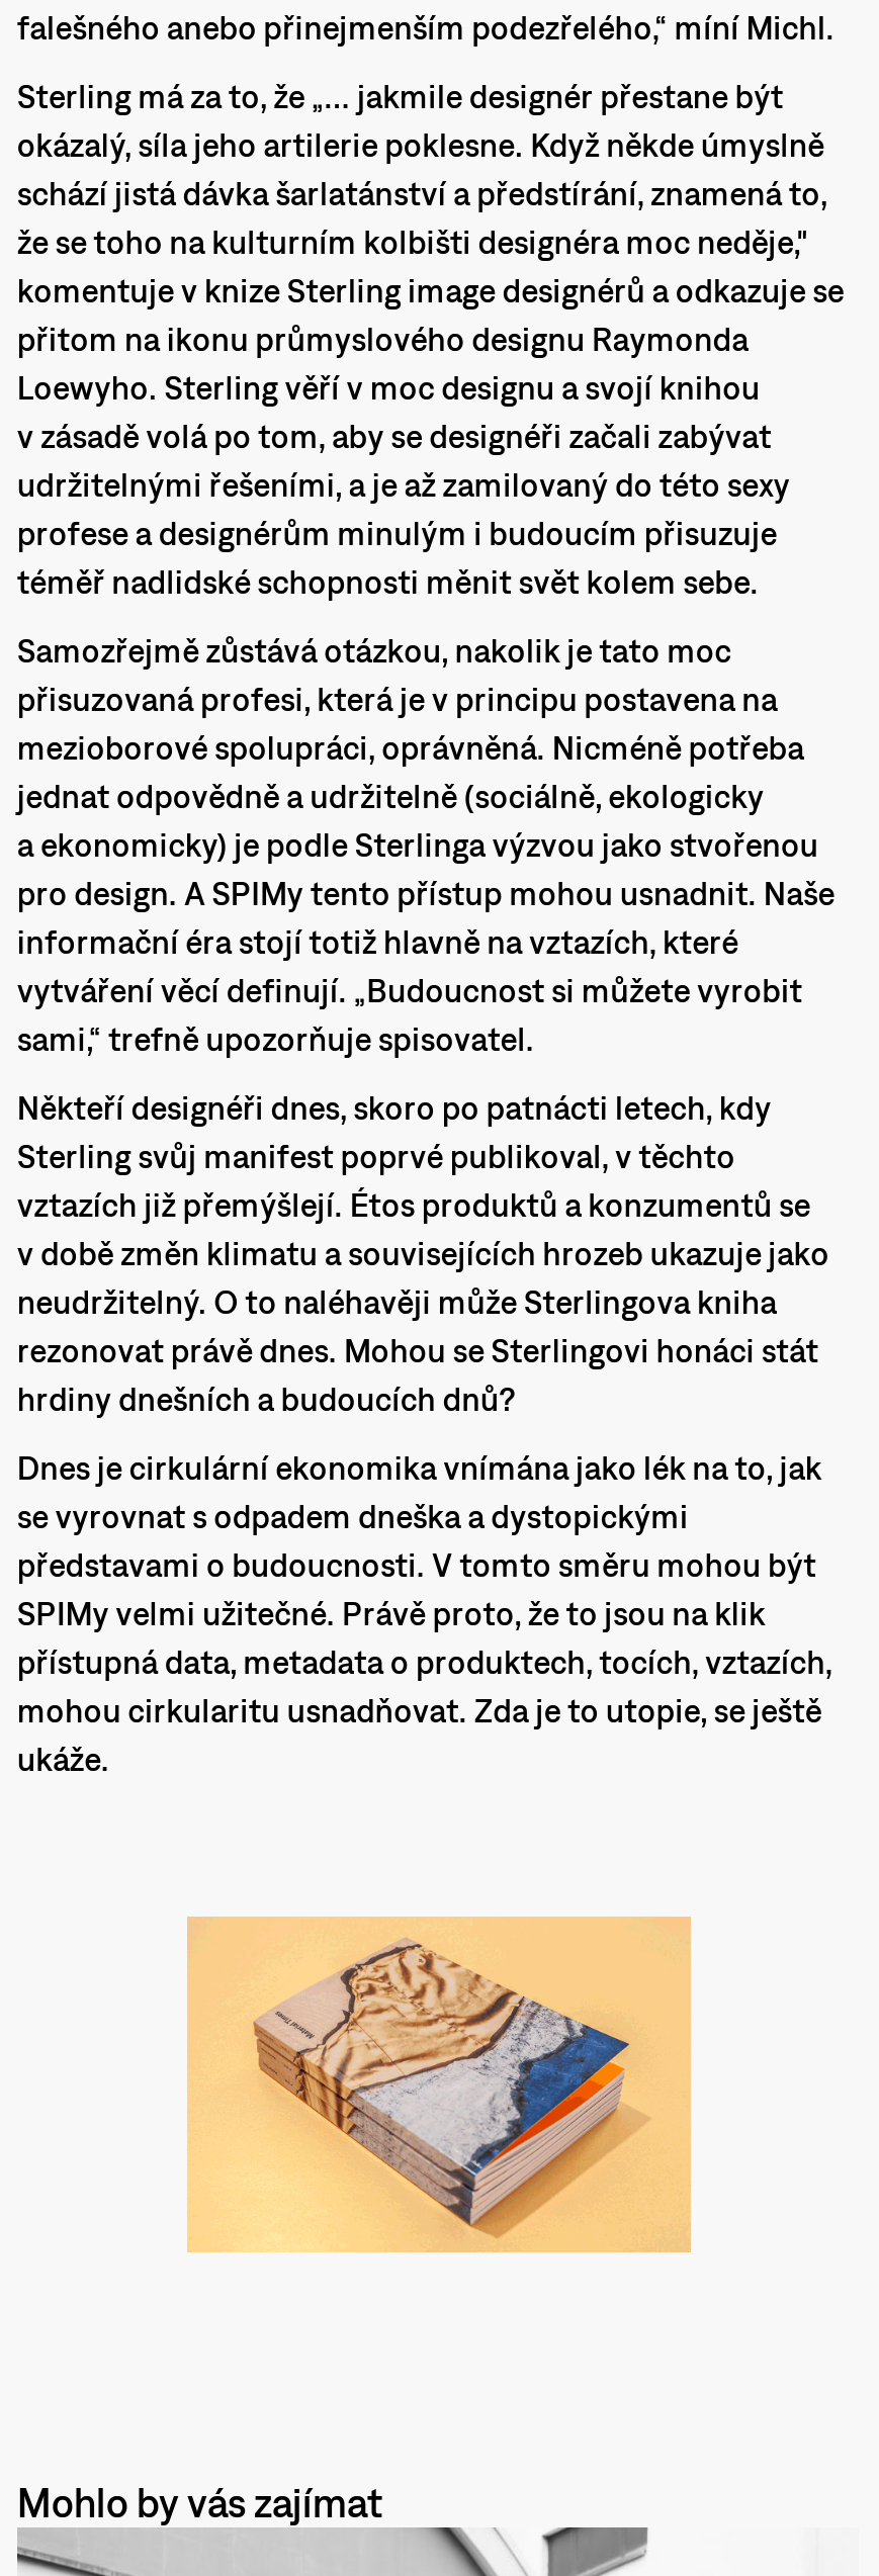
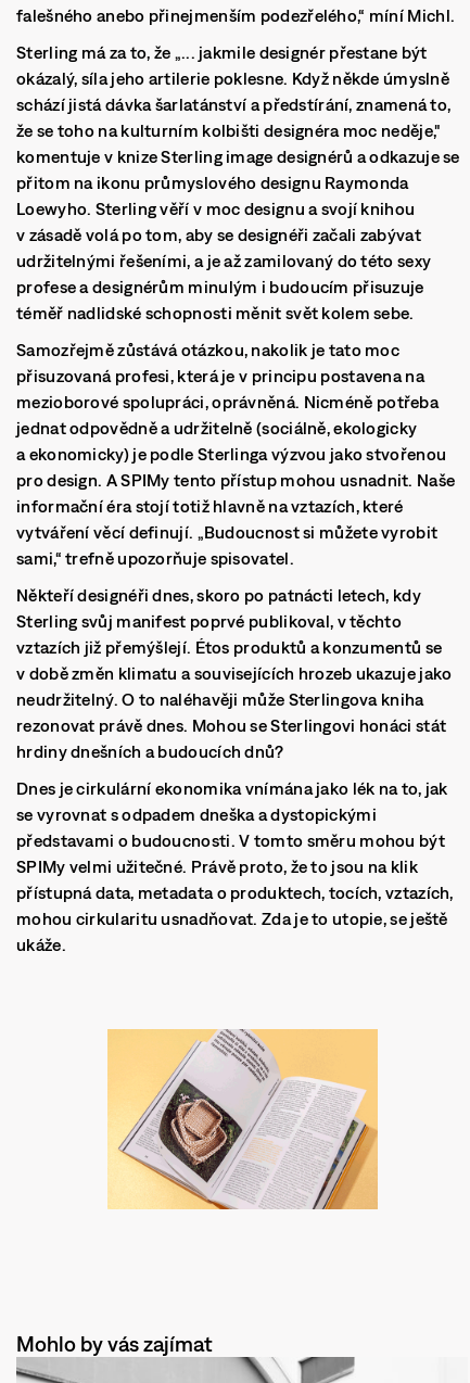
[189,1915,691,2254] [image] -> [107,1028,377,1210] [image]

